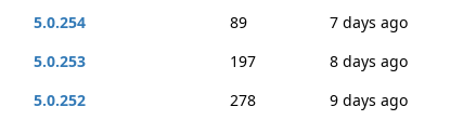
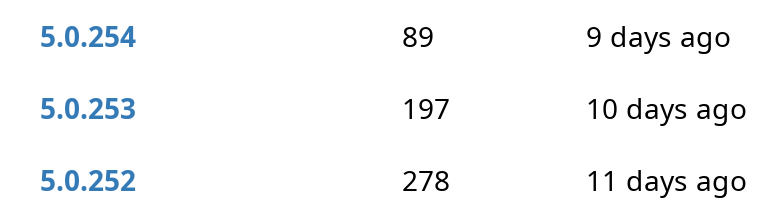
[330,12,408,32] 7 days ago -> [586,17,730,55] 9 days ago
[330,51,408,71] 8 days ago -> [586,89,746,127] 10 days ago
[330,90,408,110] 9 days ago -> [586,161,746,199] 11 days ago

